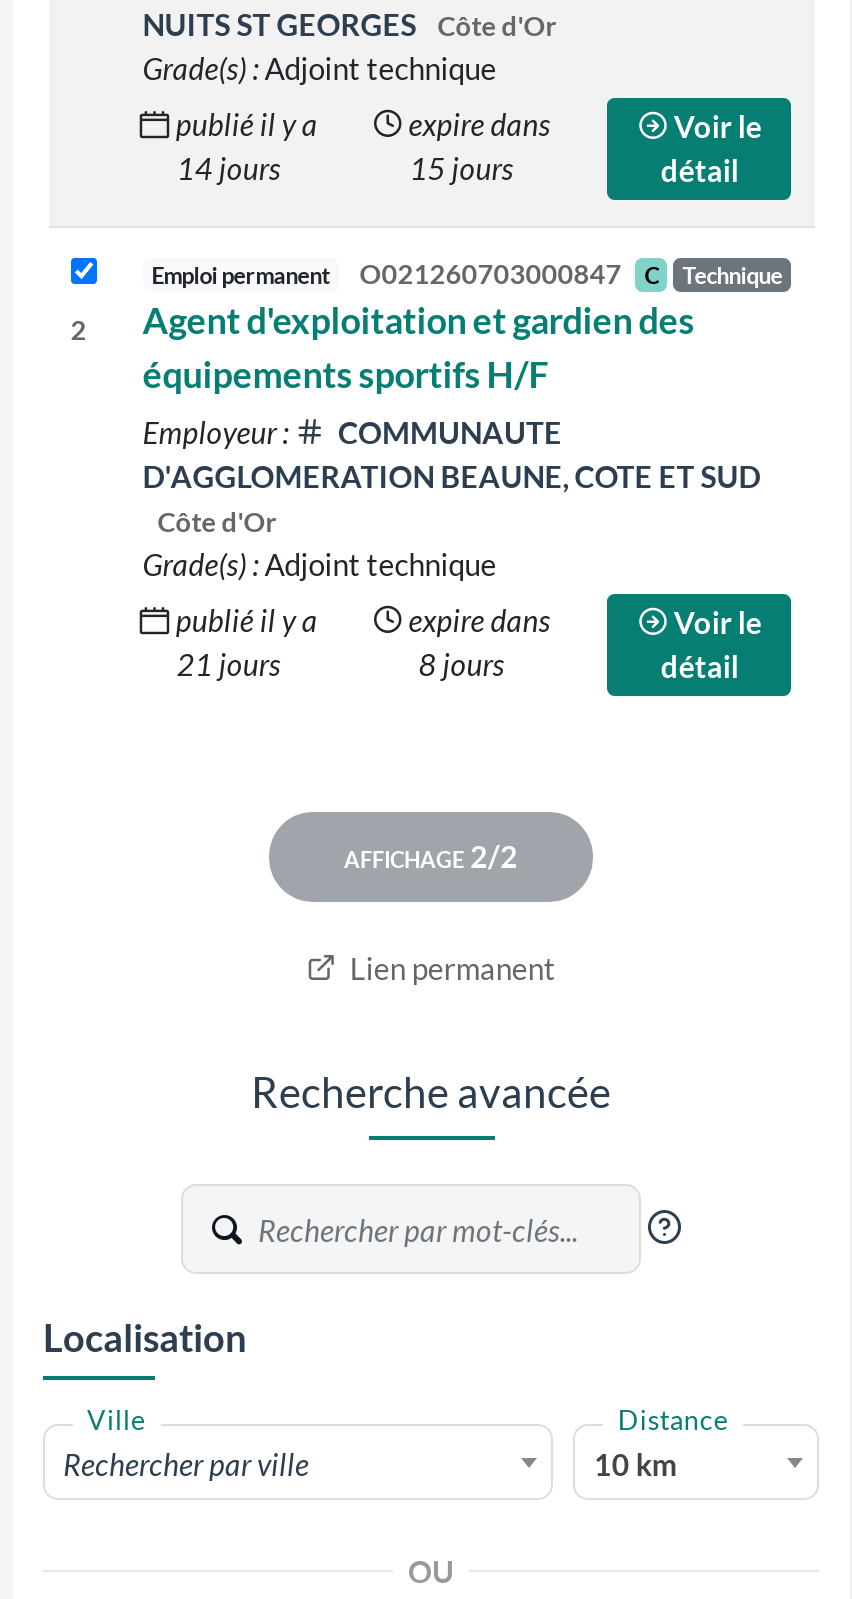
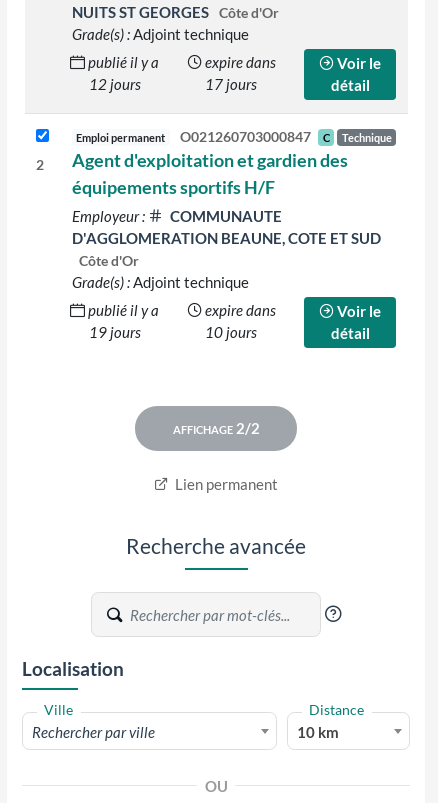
[177,151,281,187] 14 jours -> [89,75,141,93] 12 jours
[409,151,513,187] 15 jours -> [205,75,257,93] 17 jours
[177,647,281,683] 21 jours -> [89,323,141,341] 19 jours
[418,647,504,683] 8 jours -> [205,323,257,341] 10 jours

